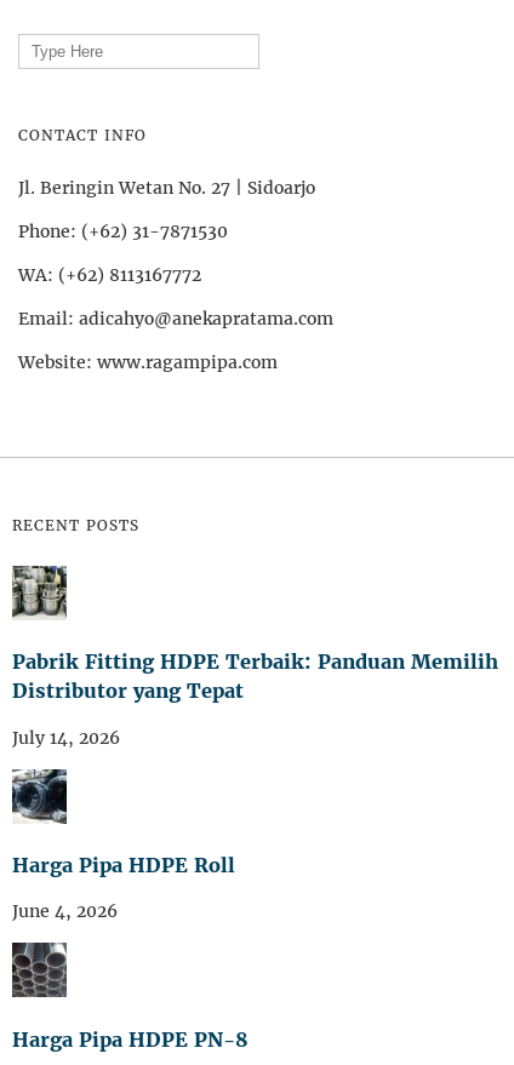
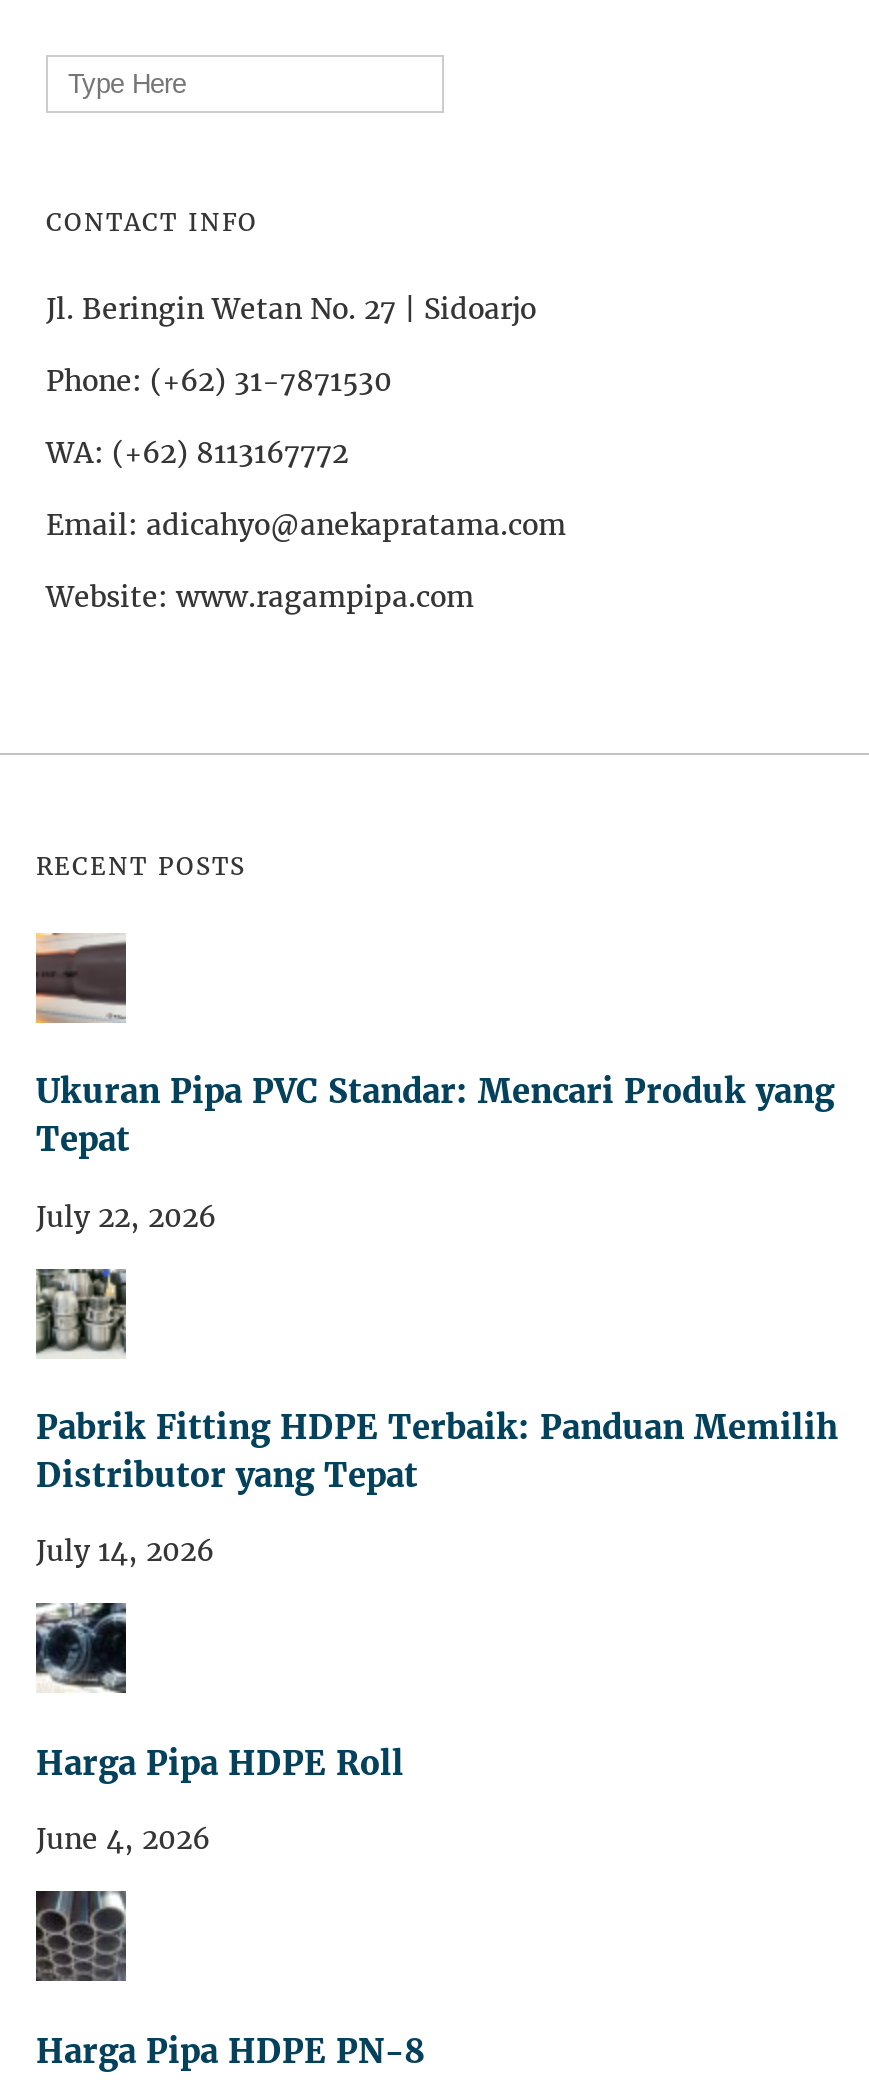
none -> [34,931,834,1234] [image] | Ukuran Pipa PVC Standar: Mencari Produk yang | Tepat | July 22, 2026

